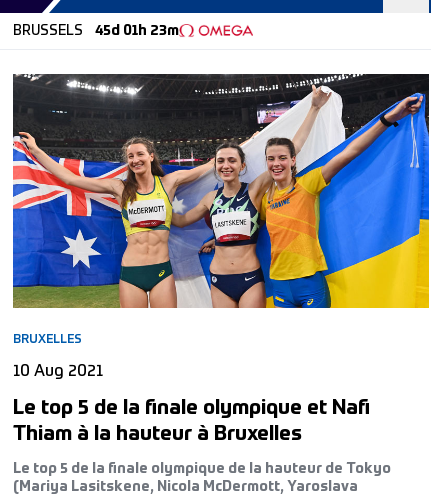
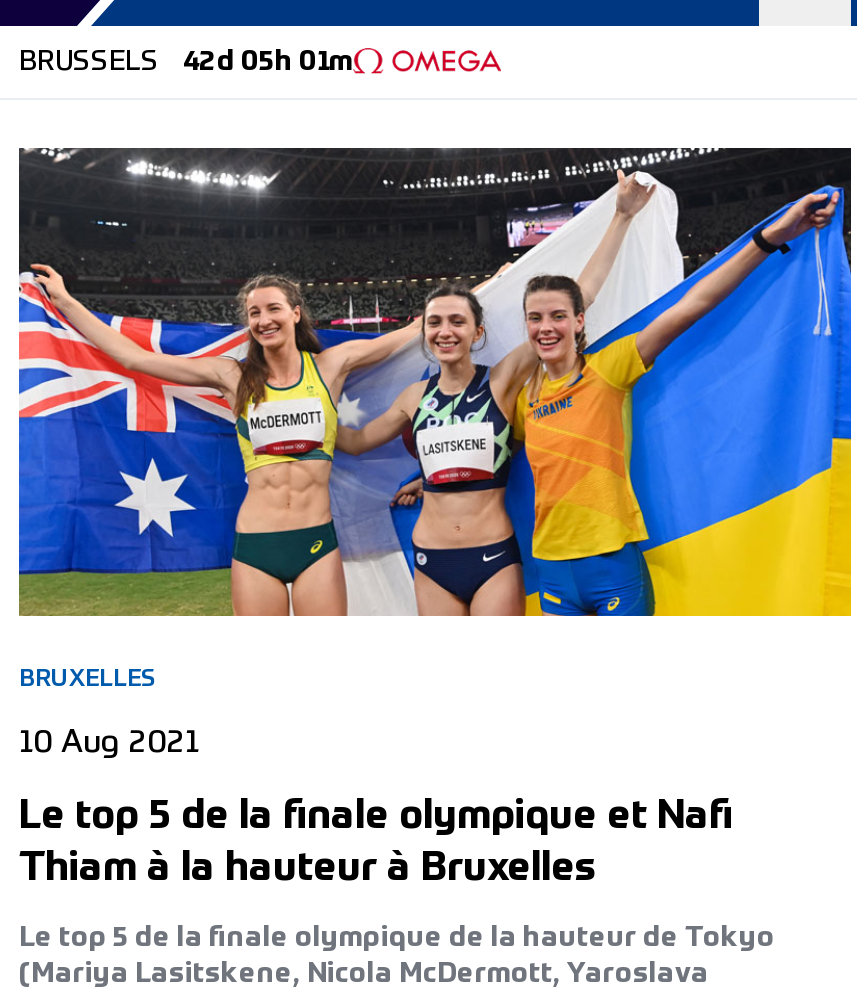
[13,24,179,38] BRUSSELS 45d 01h 23m -> [19,48,353,76] BRUSSELS 42d 05h 01m

